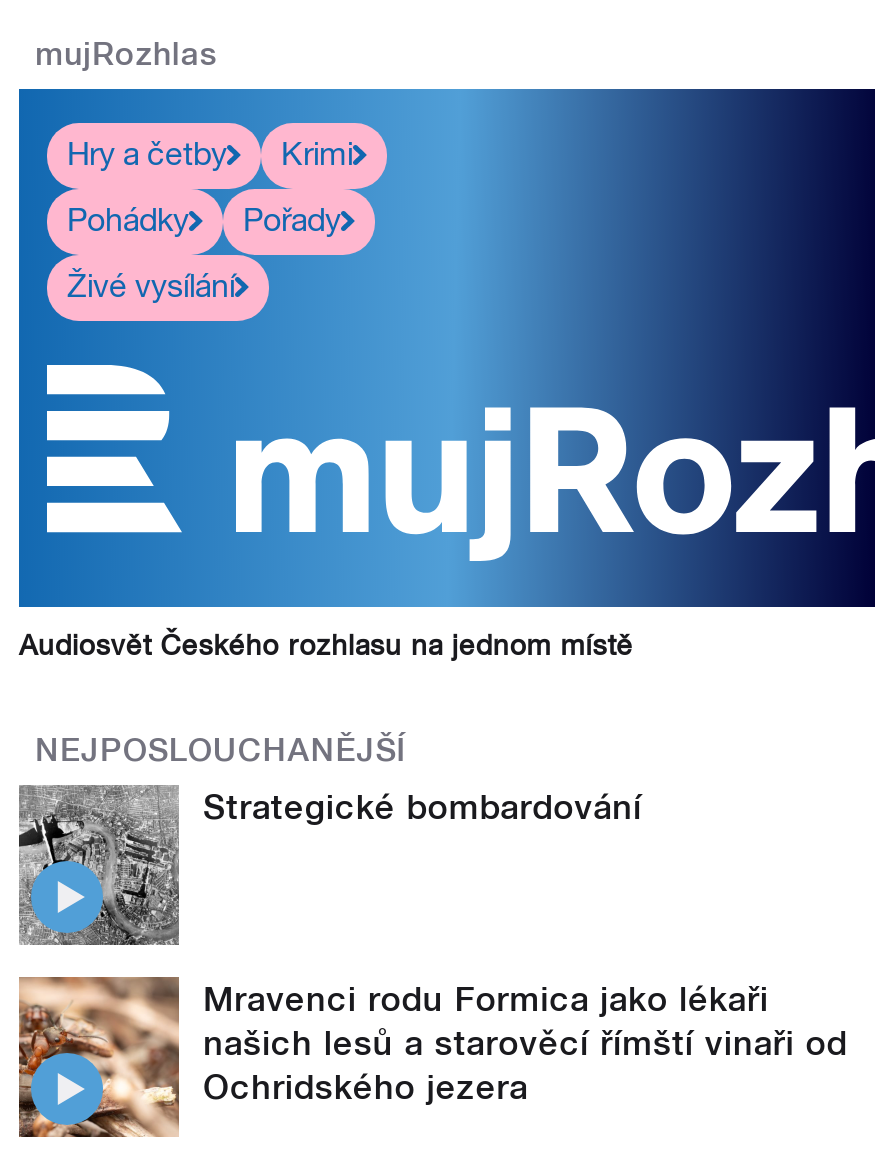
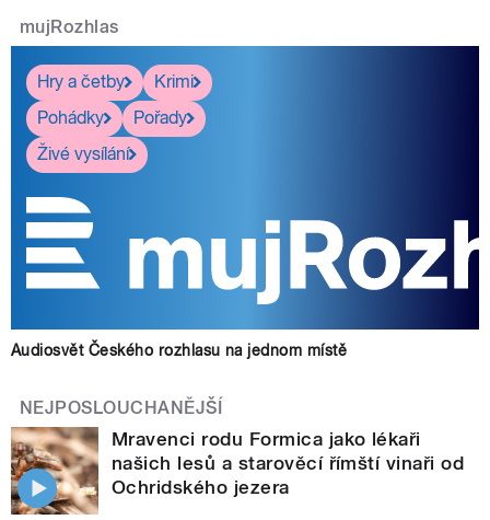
[17,785,642,947] [image] | Strategické bombardování -> none

